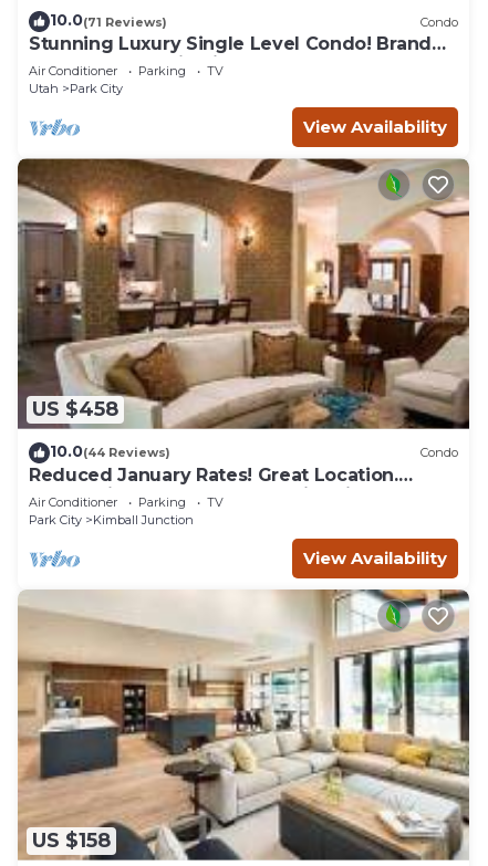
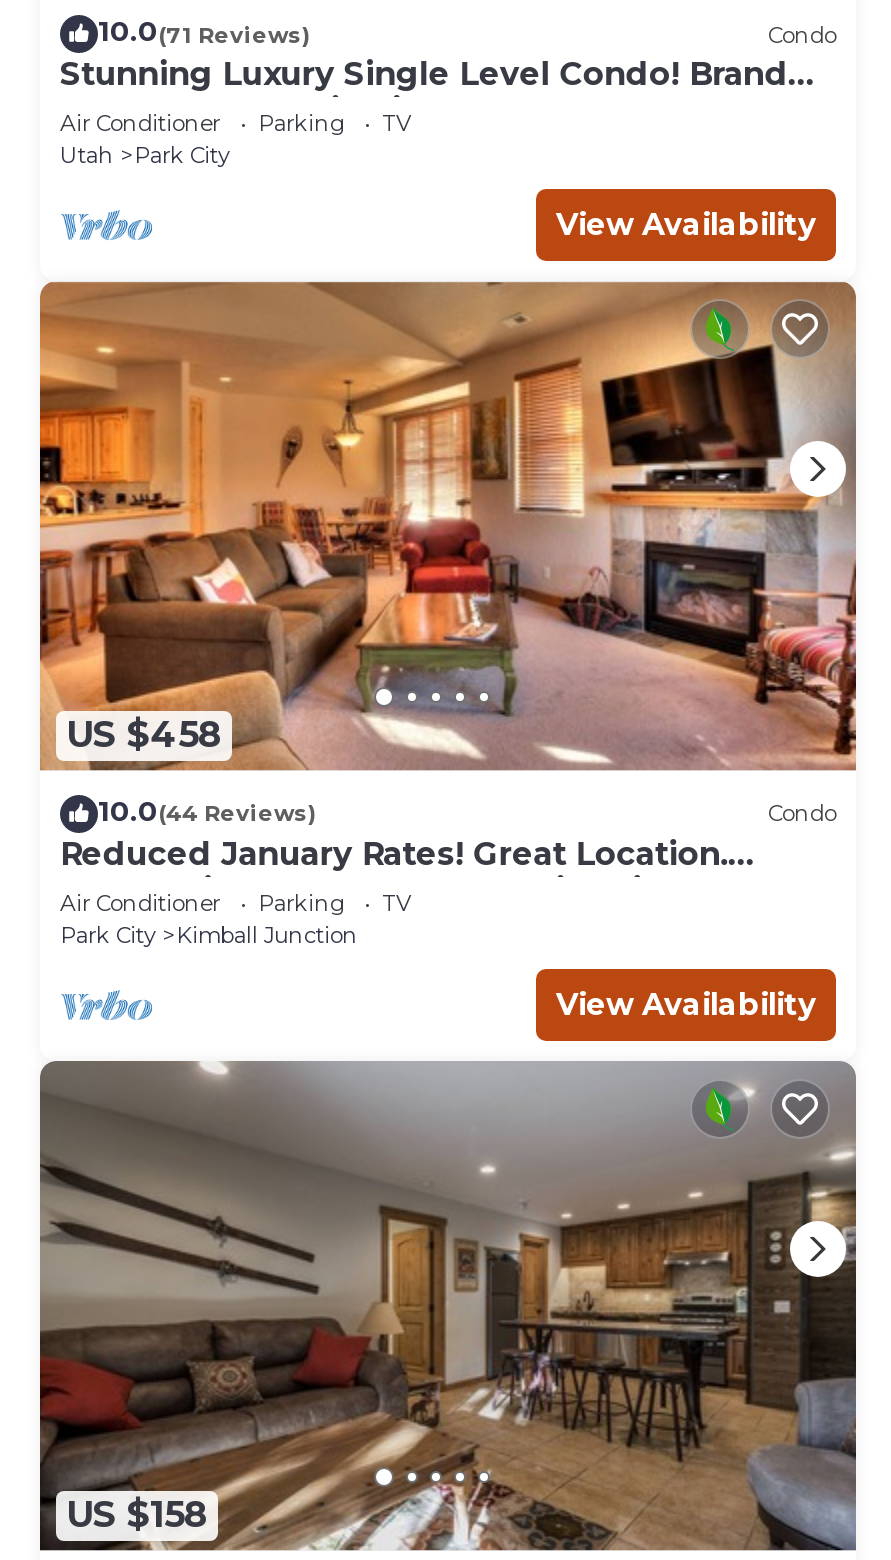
[17,158,470,430] [image] -> [38,281,858,771] [image]
[17,589,470,860] [image] -> [38,1061,858,1551] [image]

